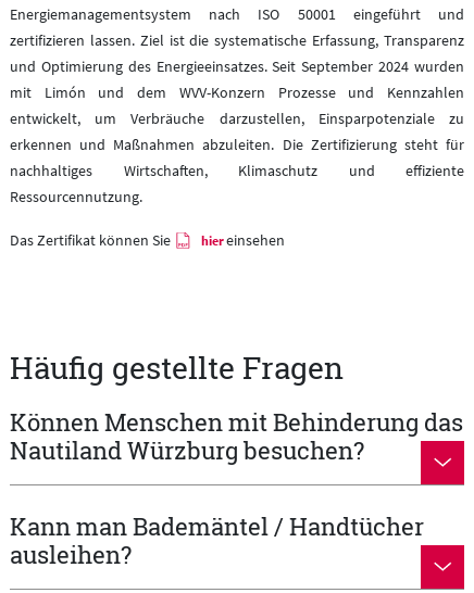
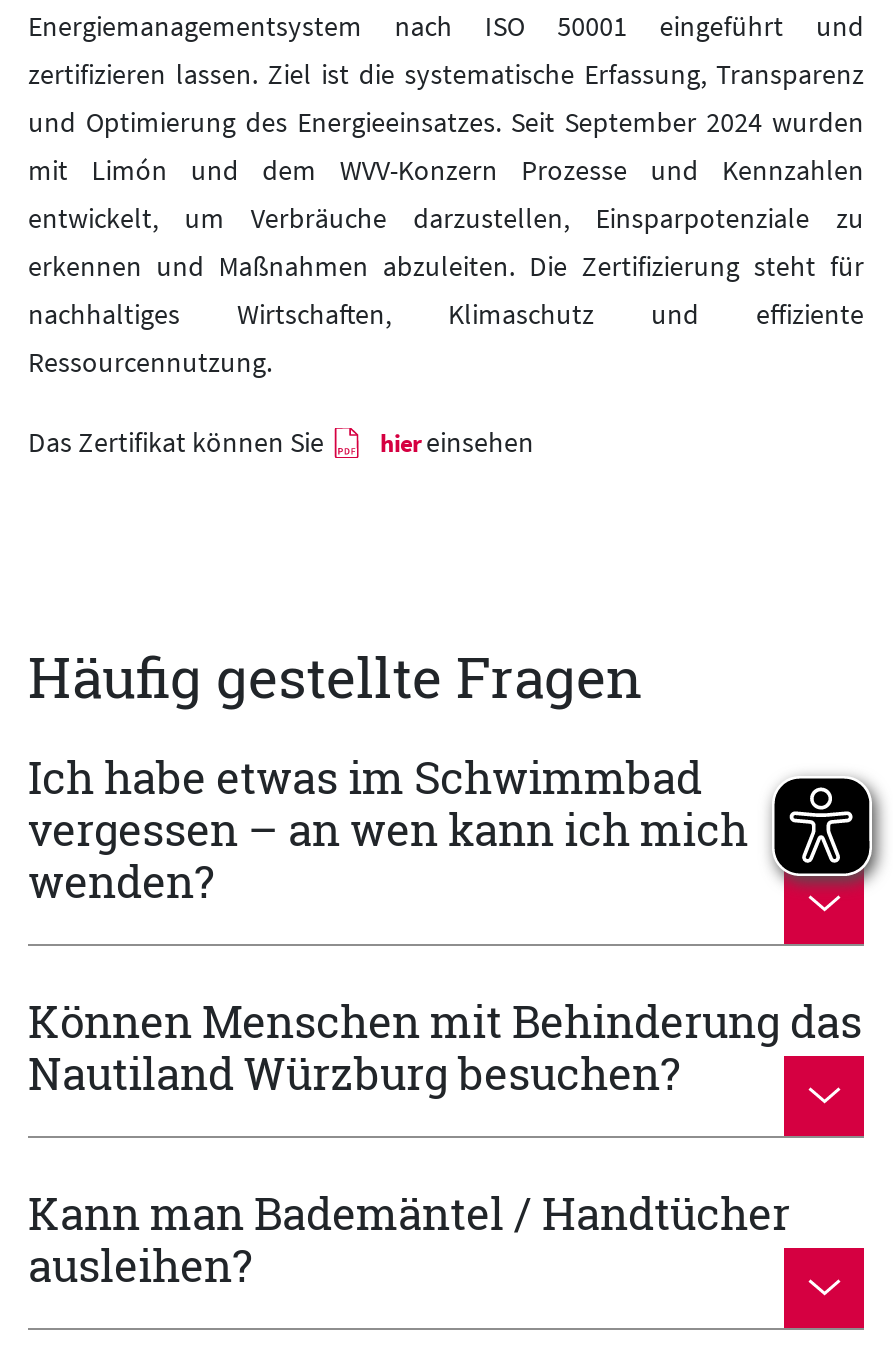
none -> [28,748,748,910] Ich habe etwas im Schwimmbad | vergessen – an wen kann ich mich | wenden?

